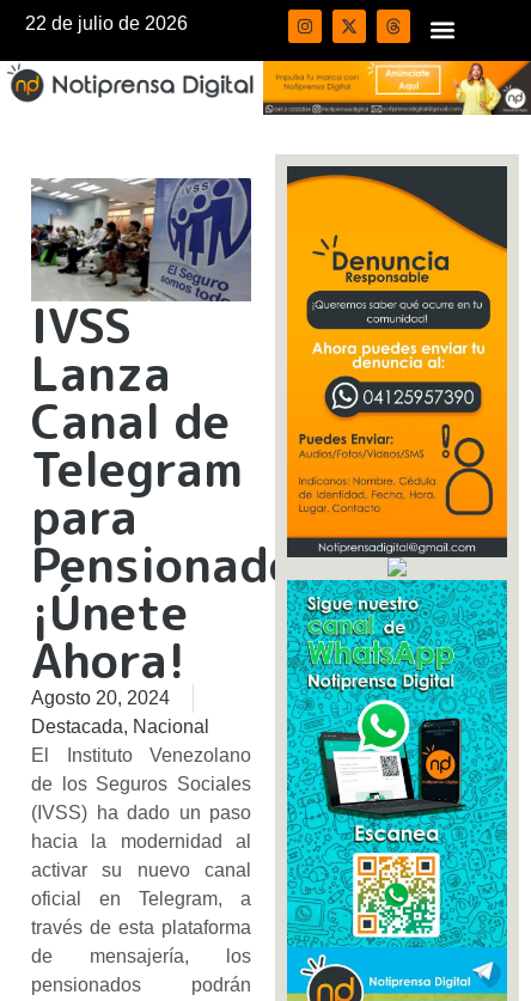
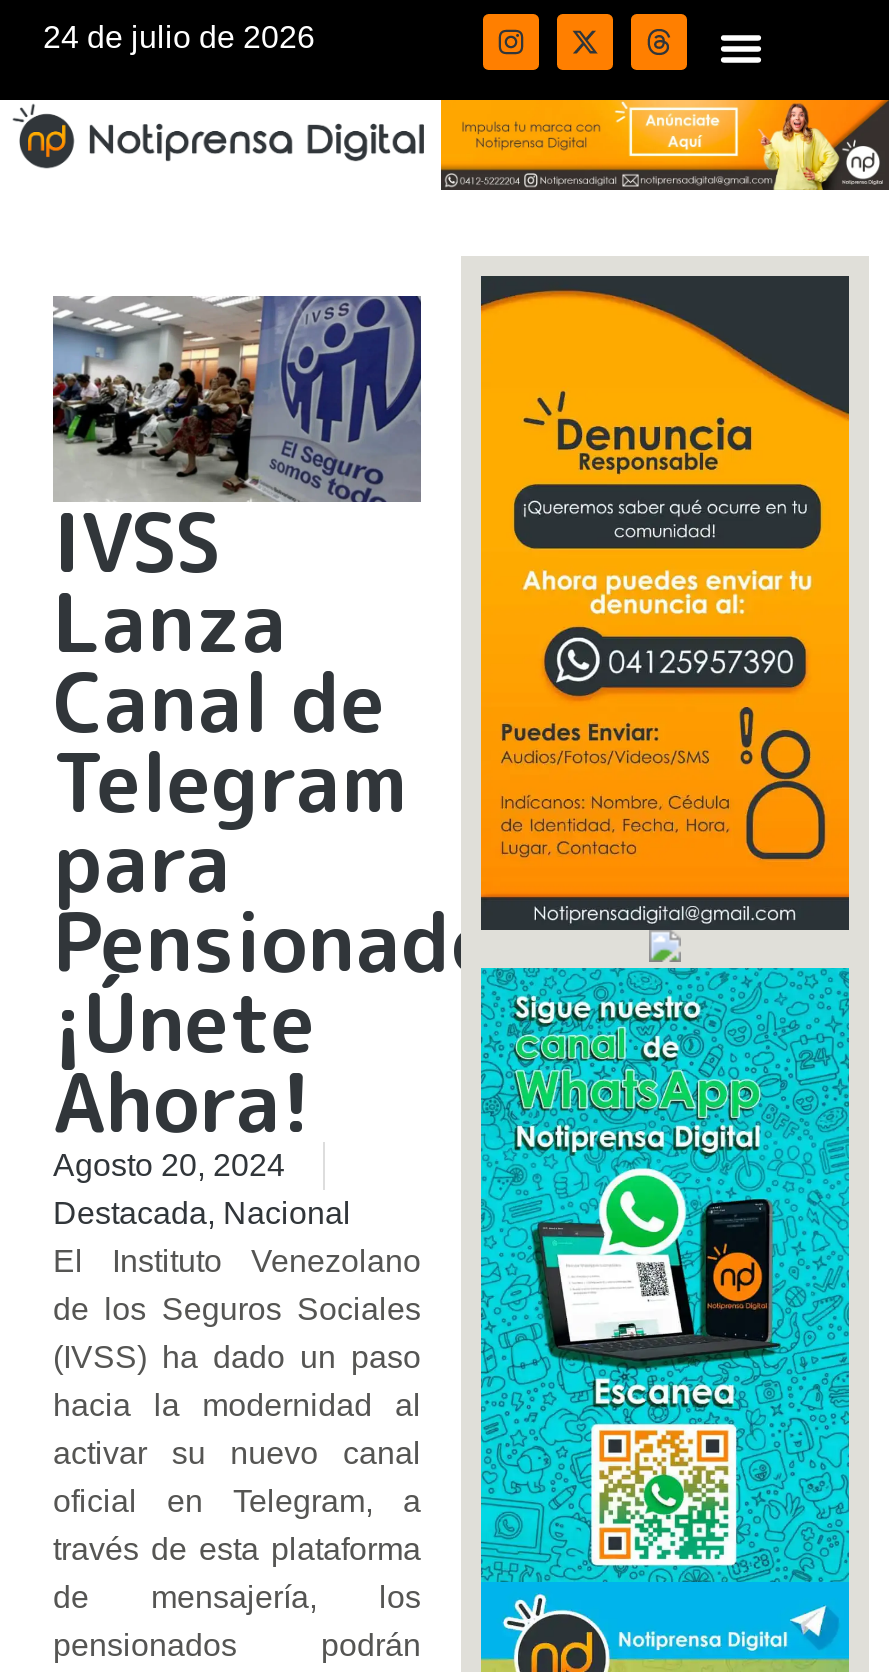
[25,13,188,33] 22 de julio de 2026 -> [43,20,315,54] 24 de julio de 2026

